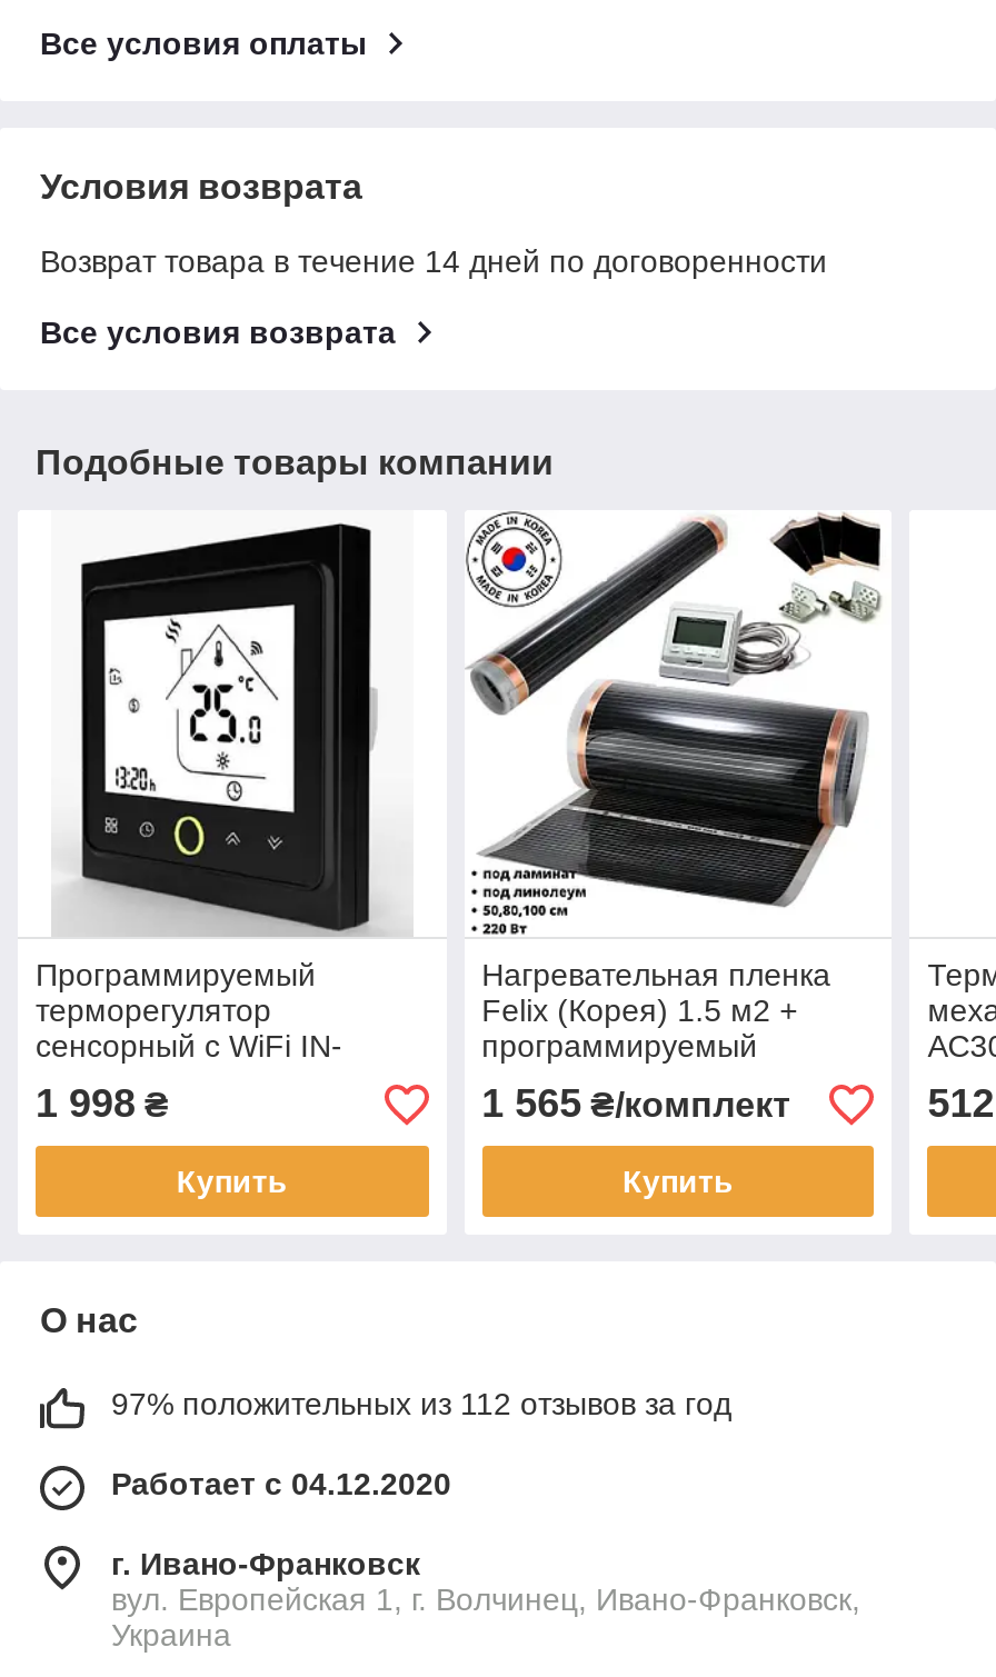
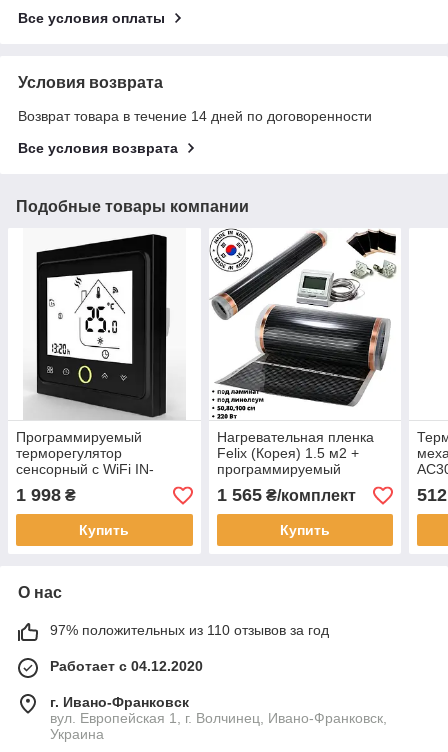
[111,1386,731,1422] 97% положительных из 112 отзывов за год -> [50,622,329,638] 97% положительных из 110 отзывов за год

